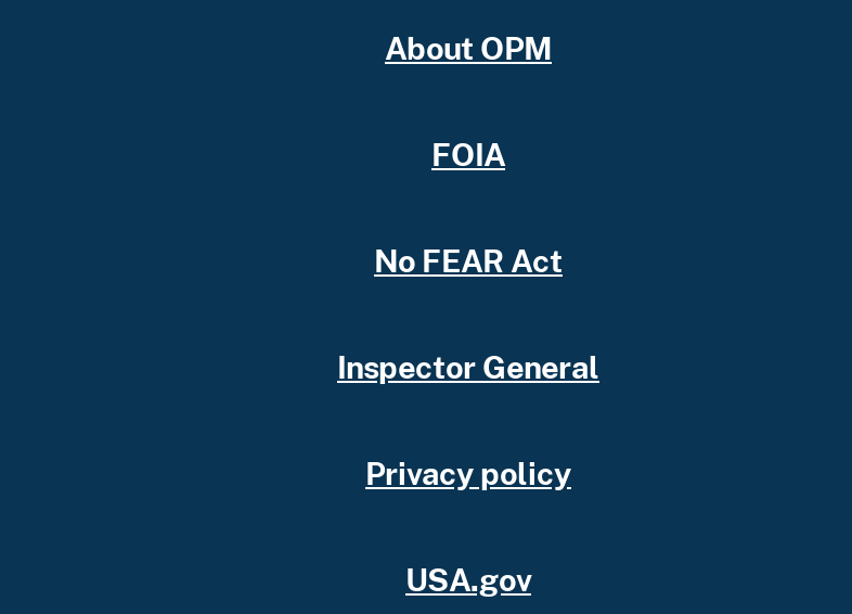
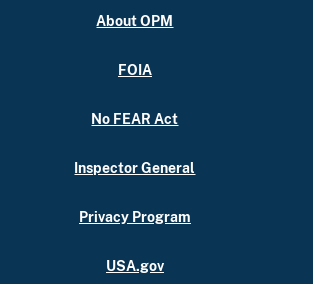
[365,455,571,492] Privacy policy -> [79,208,191,225] Privacy Program

